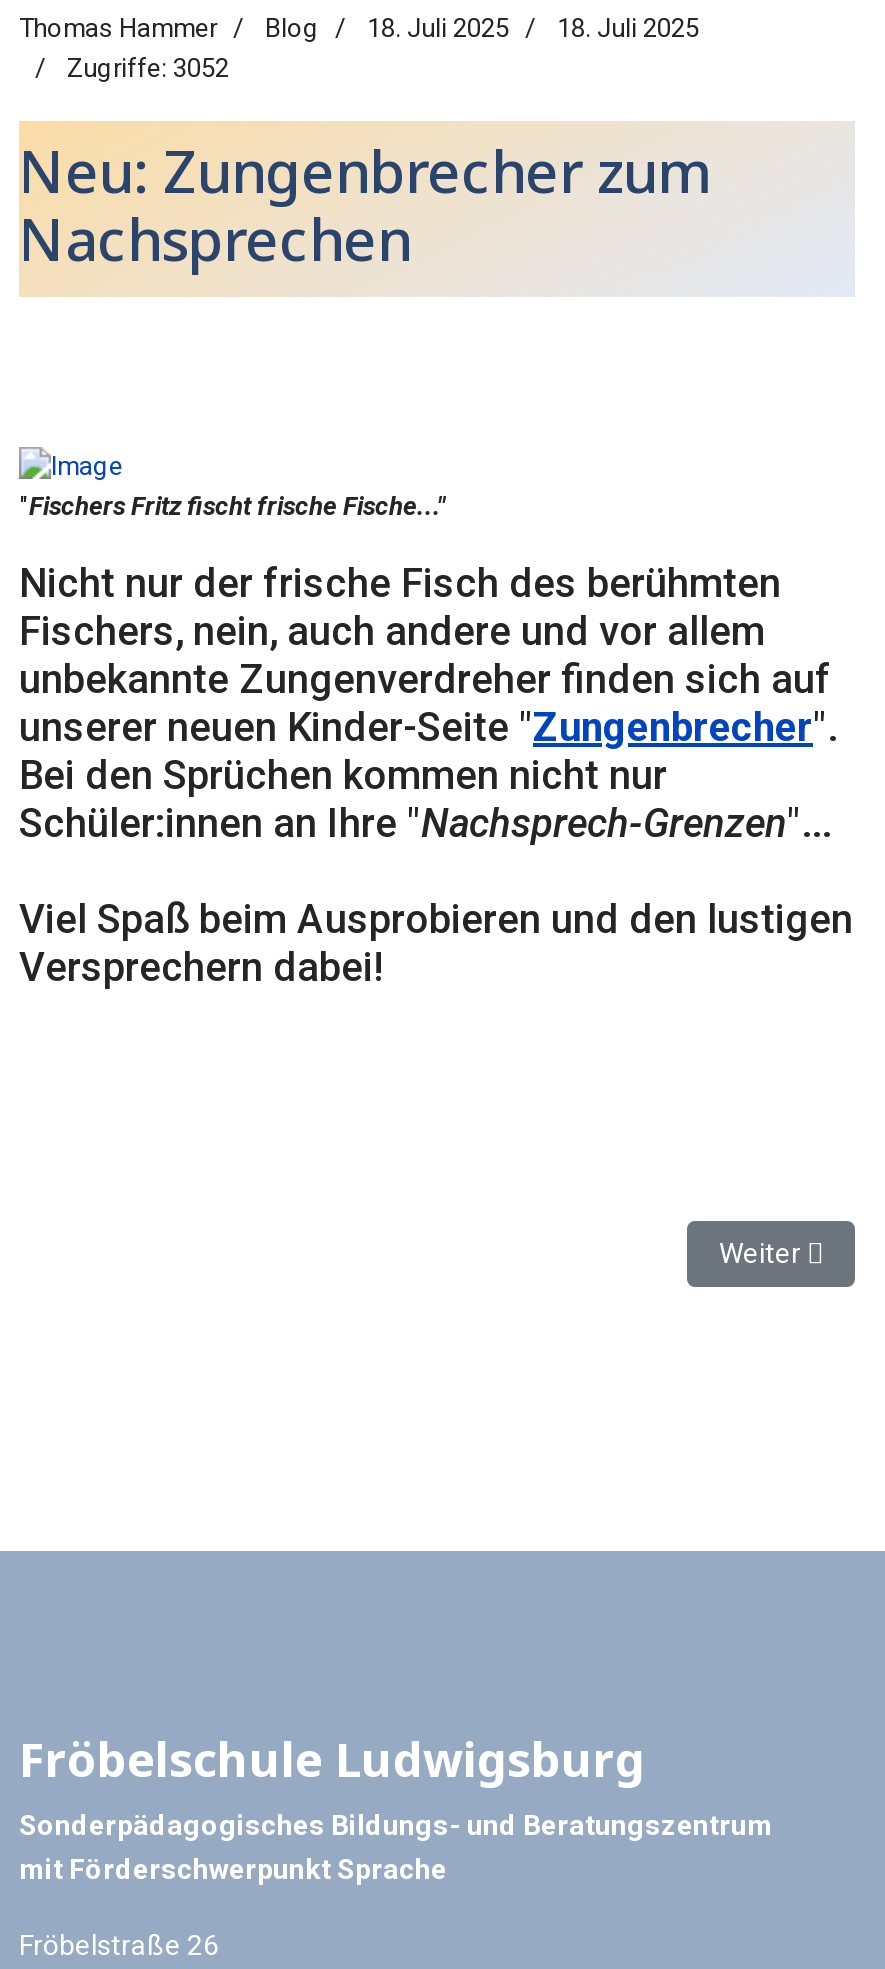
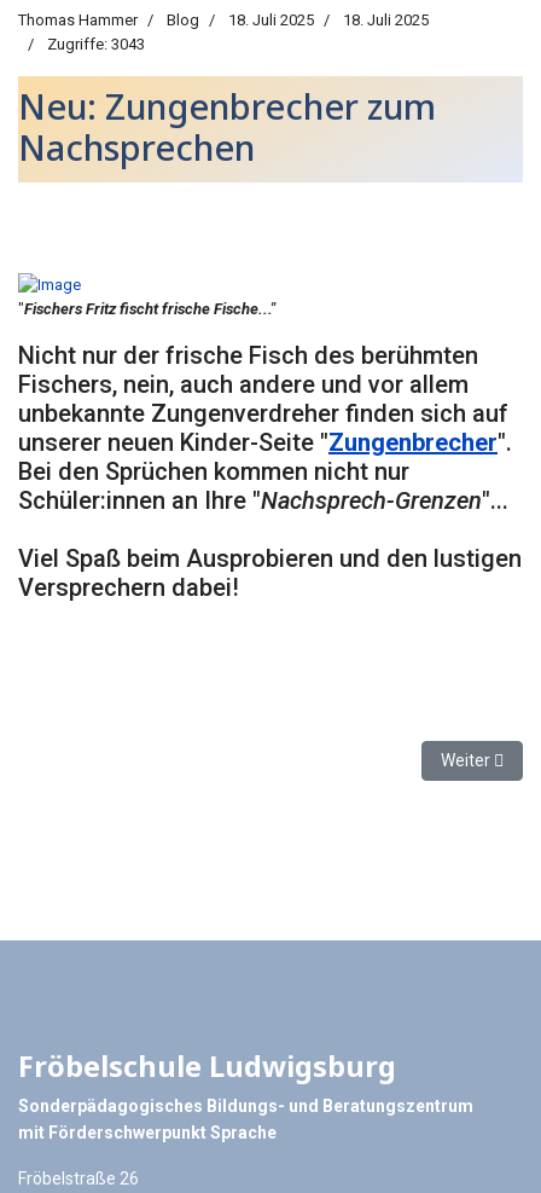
[67,53,229,83] Zugriffe: 3052 -> [47,35,145,53] Zugriffe: 3043

